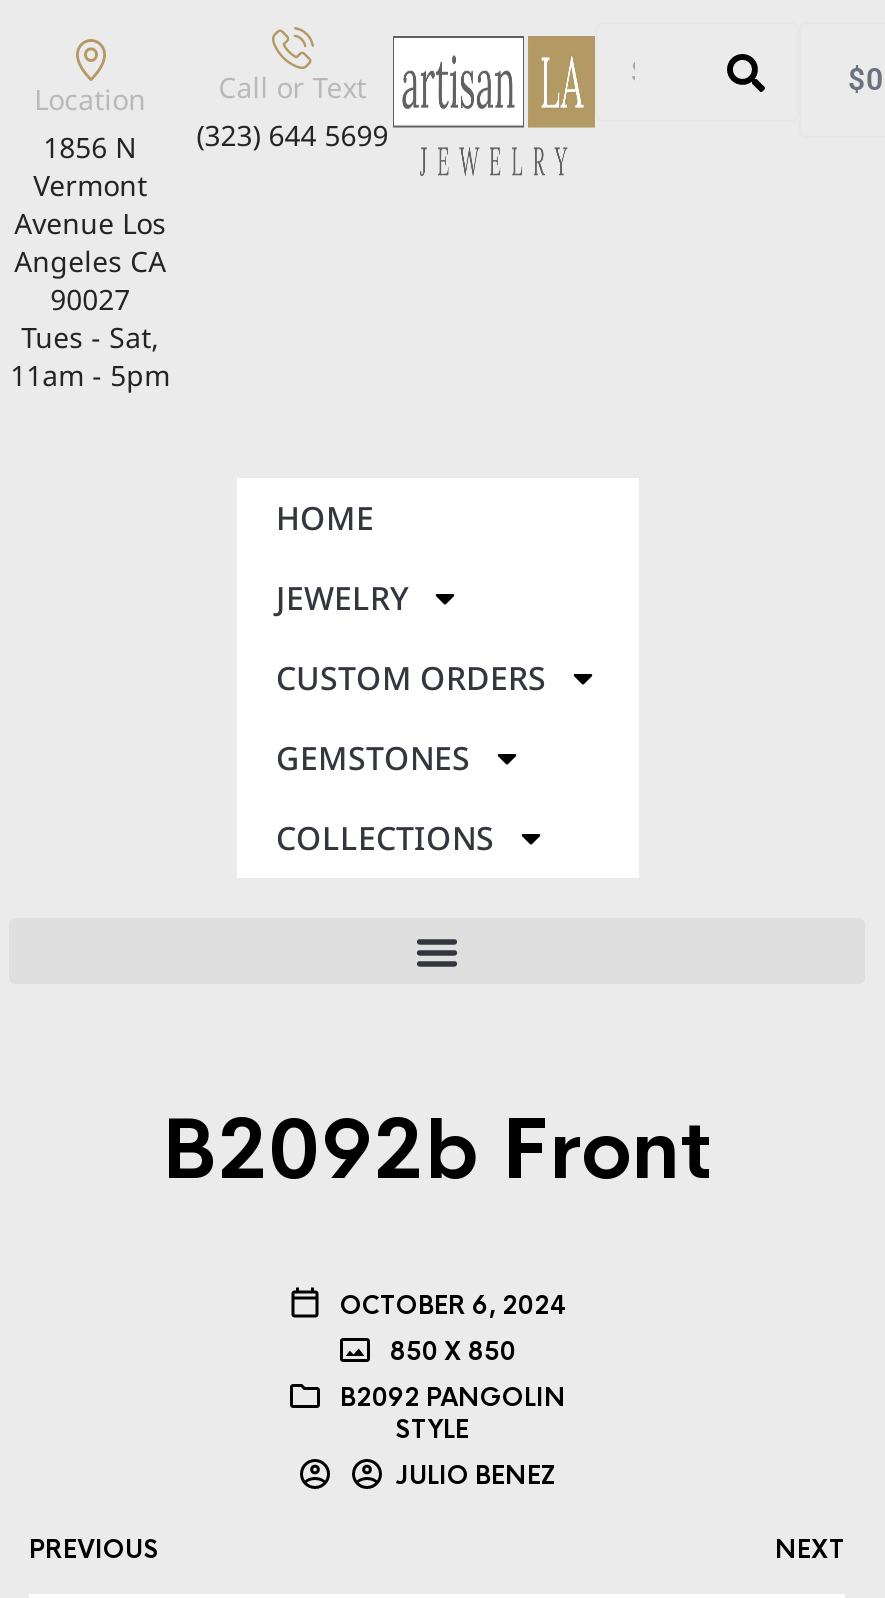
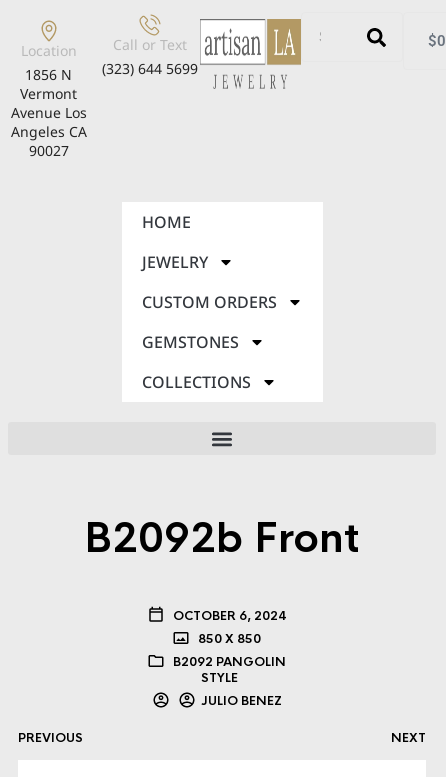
[10,318,170,394] Tues - Sat, | 11am - 5pm -> none

